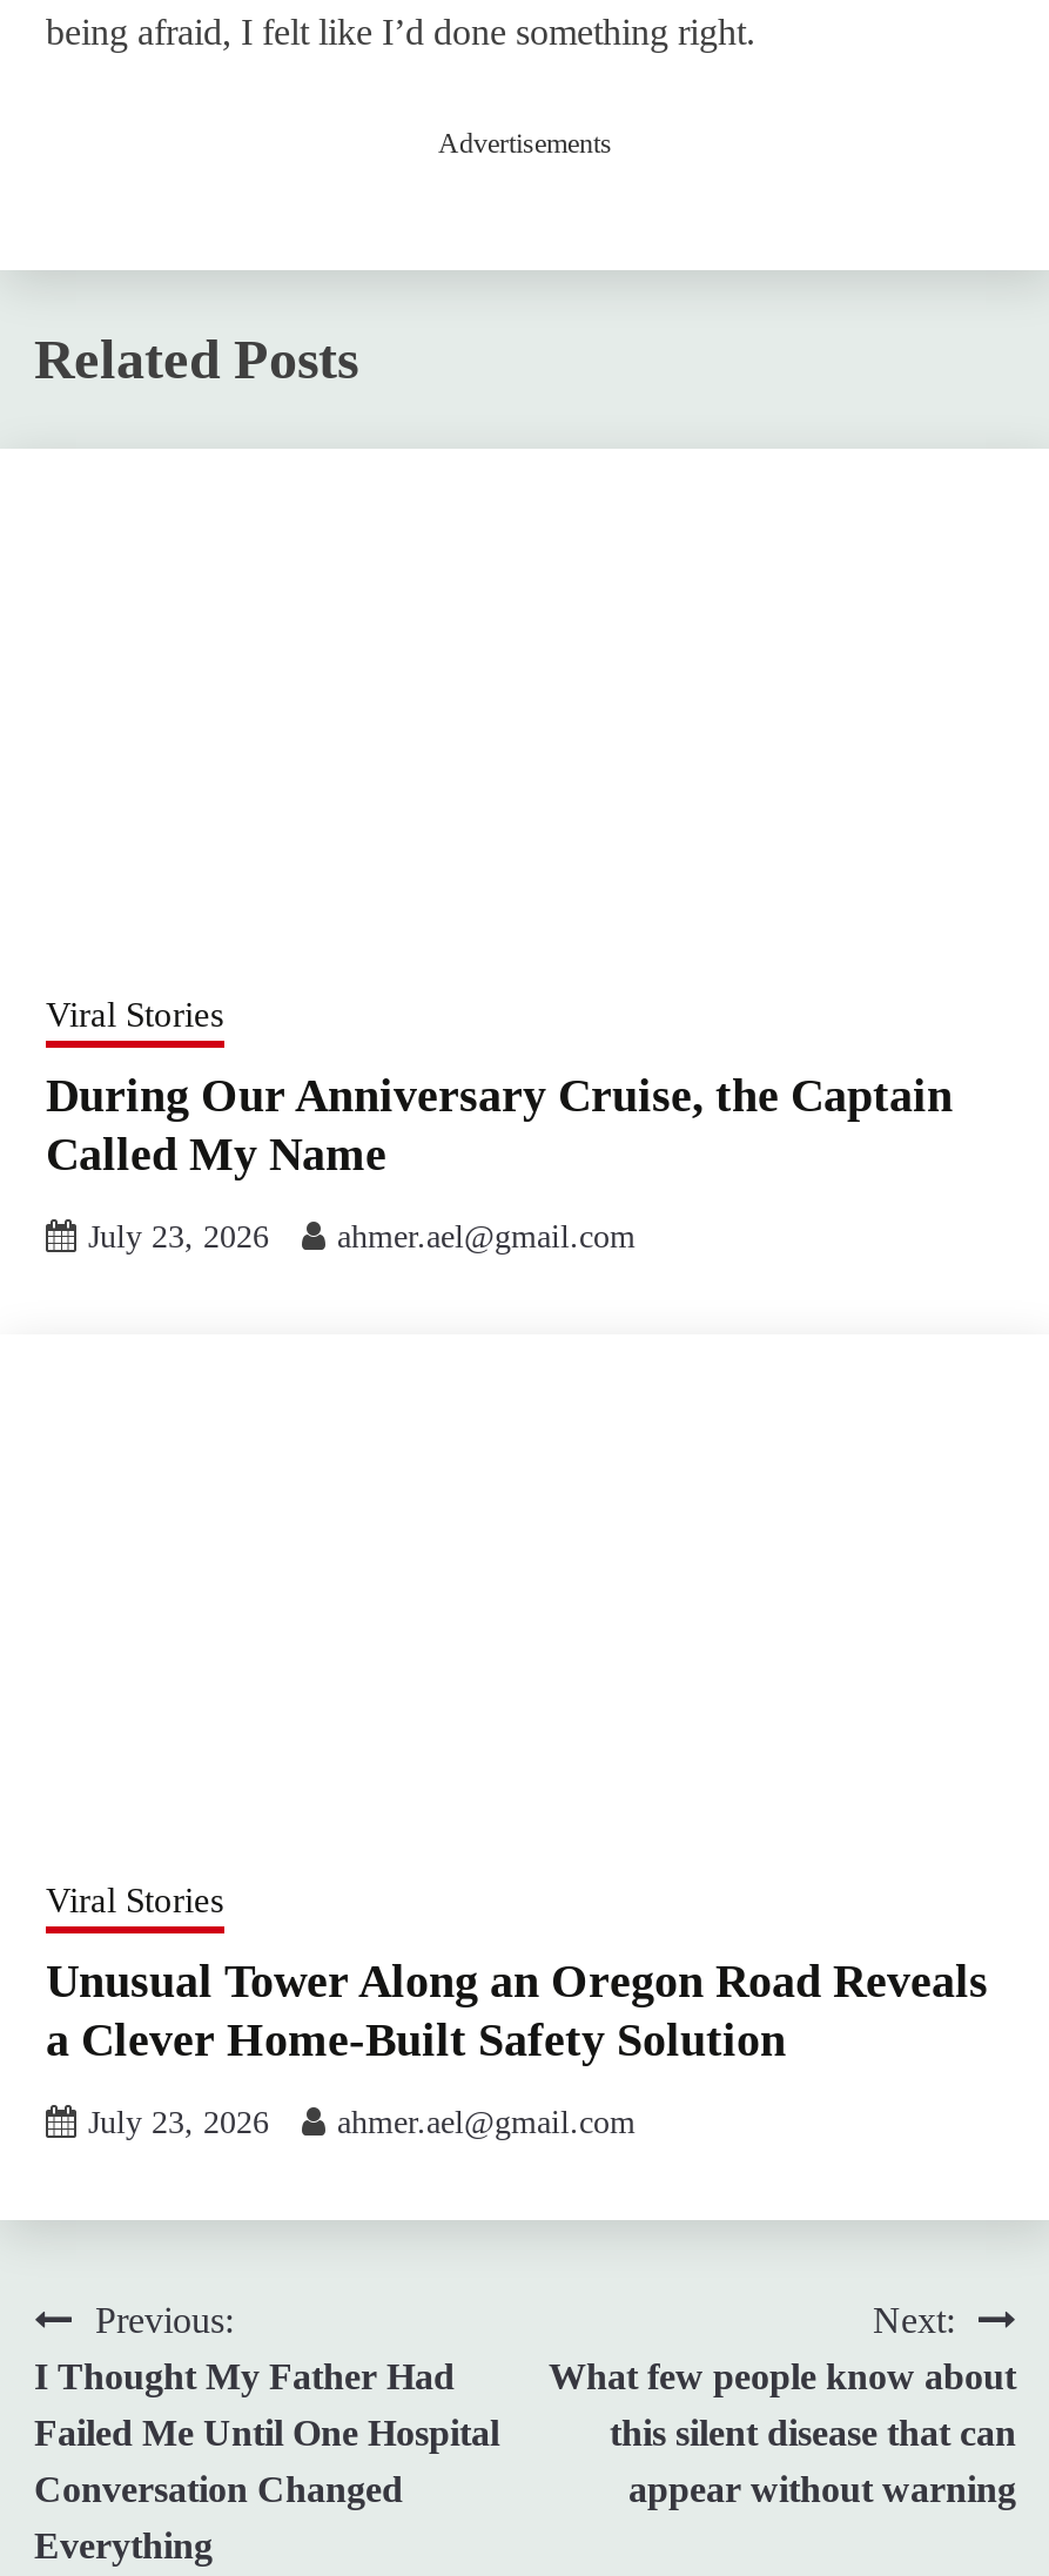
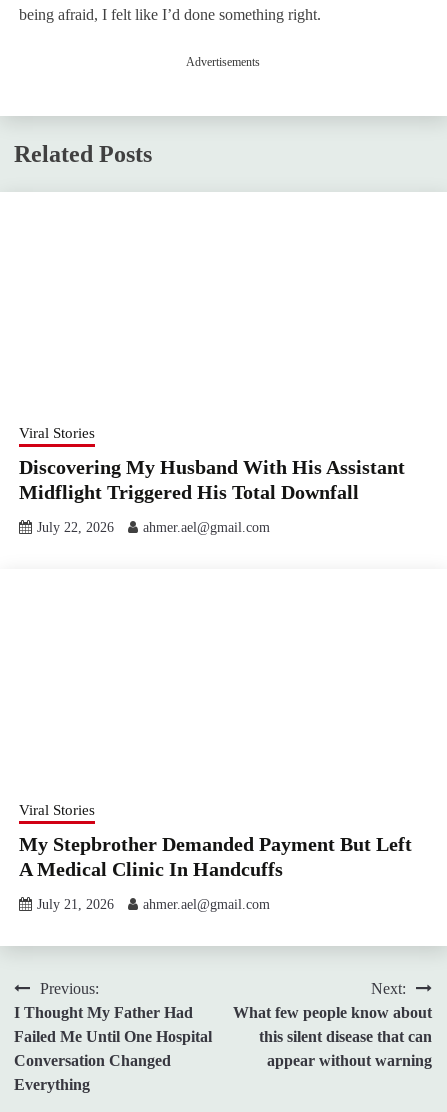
[46,1068,953,1178] During Our Anniversary Cruise, the Captain | Called My Name -> [19,456,405,503] Discovering My Husband With His Assistant | Midflight Triggered His Total Downfall
[88,1218,636,1254] July 23, 2026 ahmer.ael@gmail.com -> [37,520,270,535] July 22, 2026 ahmer.ael@gmail.com
[46,1954,988,2064] Unusual Tower Along an Oregon Road Reveals | a Clever Home-Built Safety Solution -> [19,833,412,880] My Stepbrother Demanded Payment But Left | A Medical Clinic In Handcuffs
[88,2104,636,2139] July 23, 2026 ahmer.ael@gmail.com -> [37,897,270,912] July 21, 2026 ahmer.ael@gmail.com

